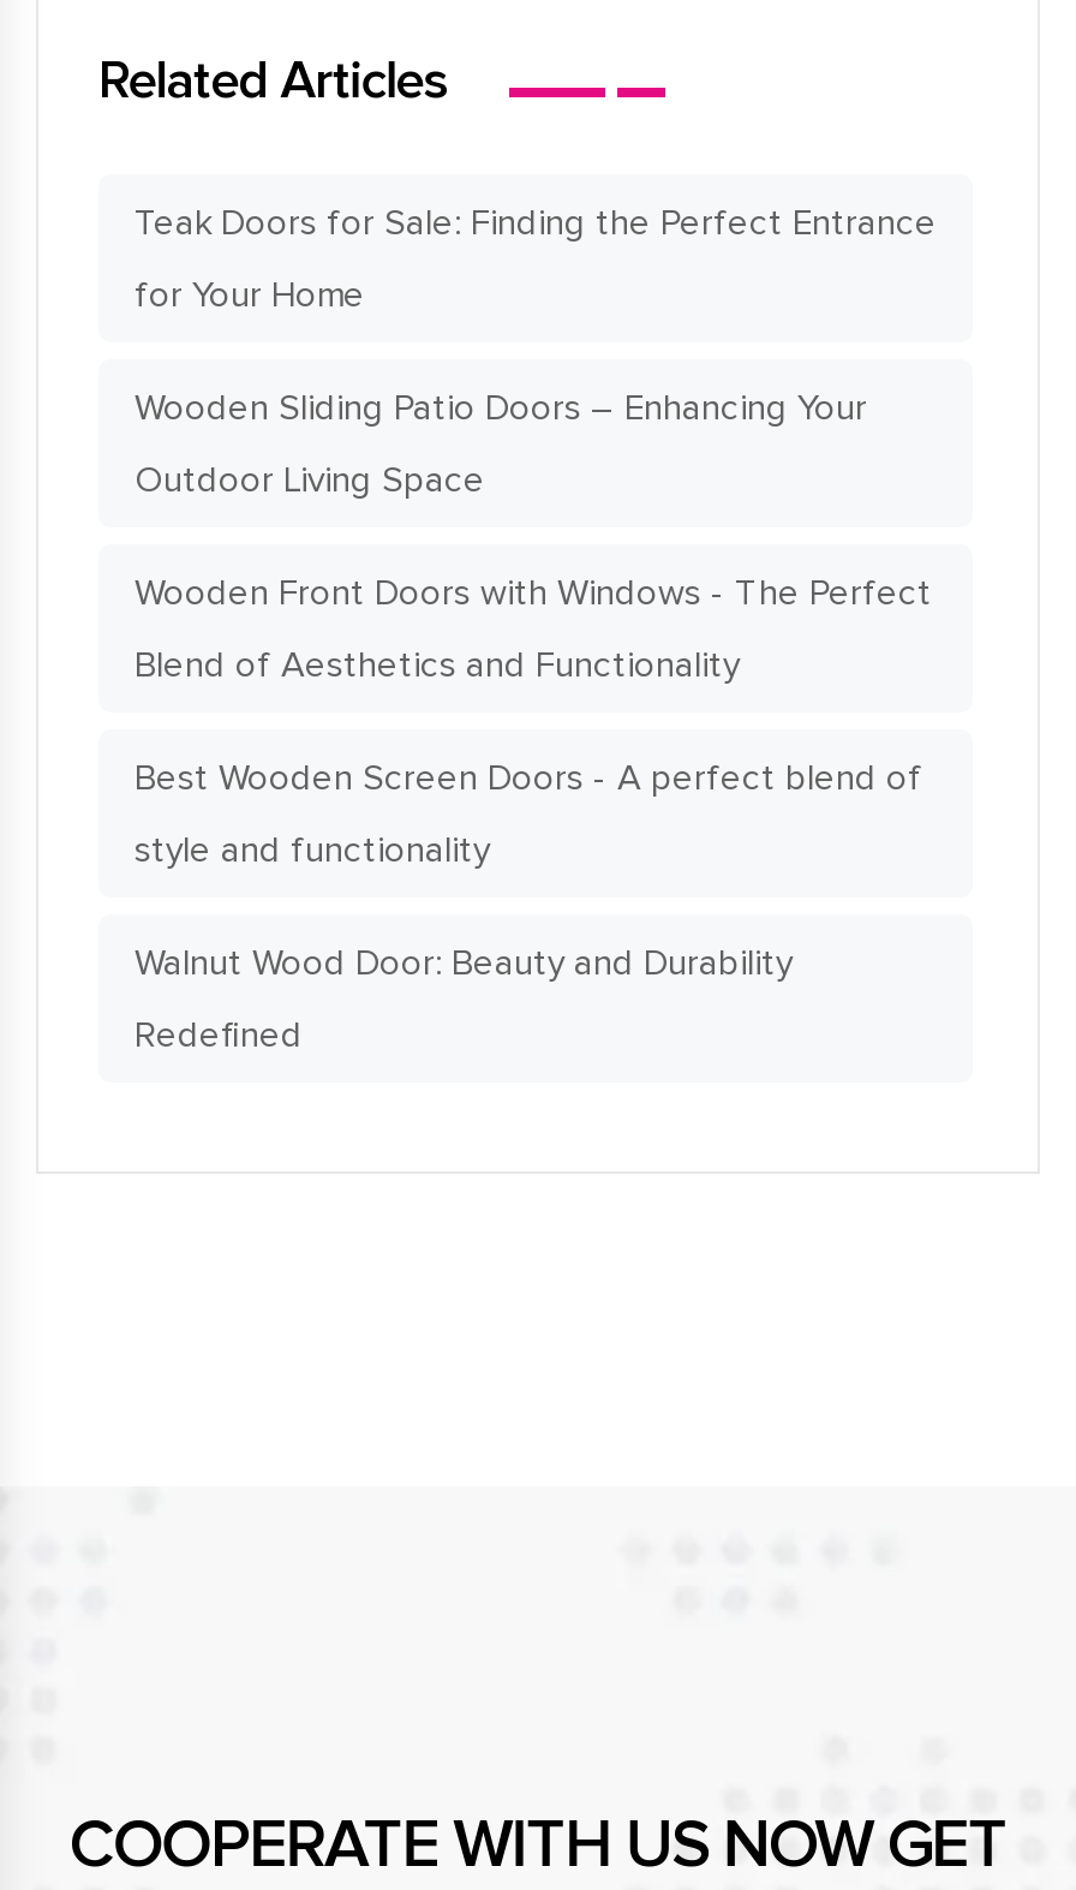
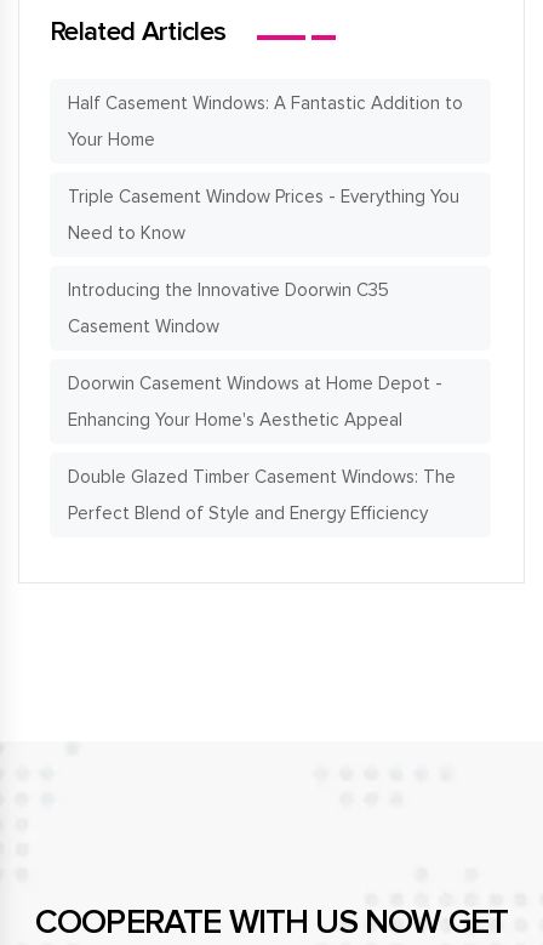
[134,201,937,244] Teak Doors for Sale: Finding the Perfect Entrance -> [68,92,463,114] Half Casement Windows: A Fantastic Addition to
[134,273,365,316] for Your Home -> [68,129,155,151] Your Home
[134,386,867,429] Wooden Sliding Patio Doors – Enhancing Your -> [68,186,459,208] Triple Casement Window Prices - Everything You
[134,458,485,502] Outdoor Living Space -> [68,222,185,244] Need to Know
[134,571,932,614] Wooden Front Doors with Windows - The Perfect -> [68,279,389,301] Introducing the Innovative Doorwin C35
[134,643,740,687] Blend of Aesthetics and Functionality -> [68,316,219,337] Casement Window
[134,756,922,799] Best Wooden Screen Doors - A perfect blend of -> [68,373,442,394] Doorwin Casement Windows at Home Depot -
[134,828,490,872] style and functionality -> [68,409,402,431] Enhancing Your Home's Aesthetic Appeal
[134,941,793,985] Walnut Wood Door: Beauty and Durability -> [68,466,456,488] Double Glazed Timber Casement Windows: The
[134,1013,303,1057] Redefined -> [68,502,428,524] Perfect Blend of Style and Energy Efficiency

